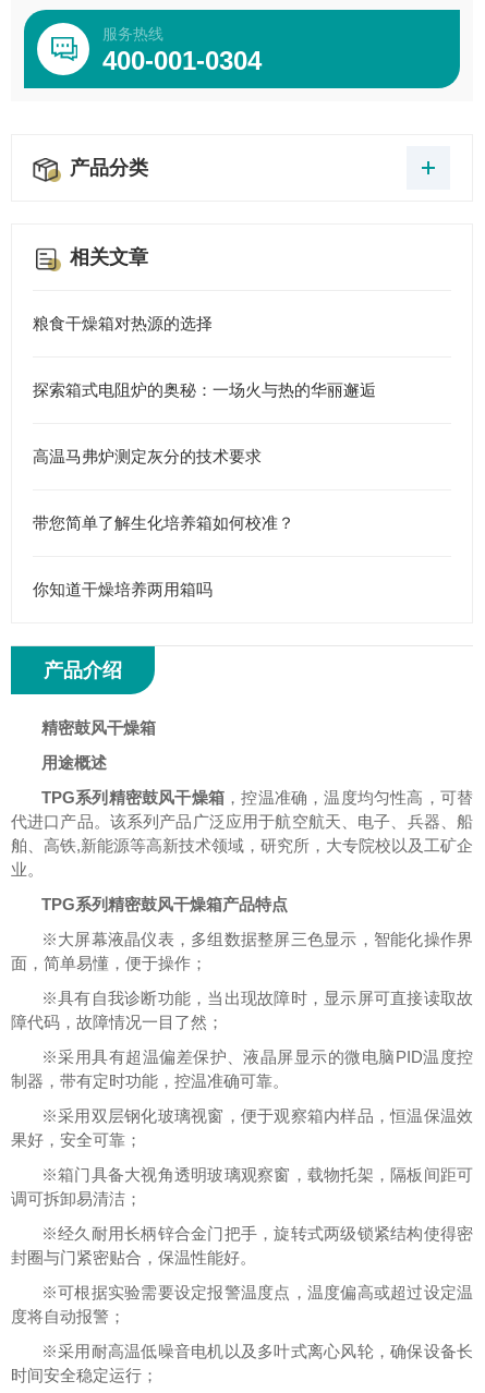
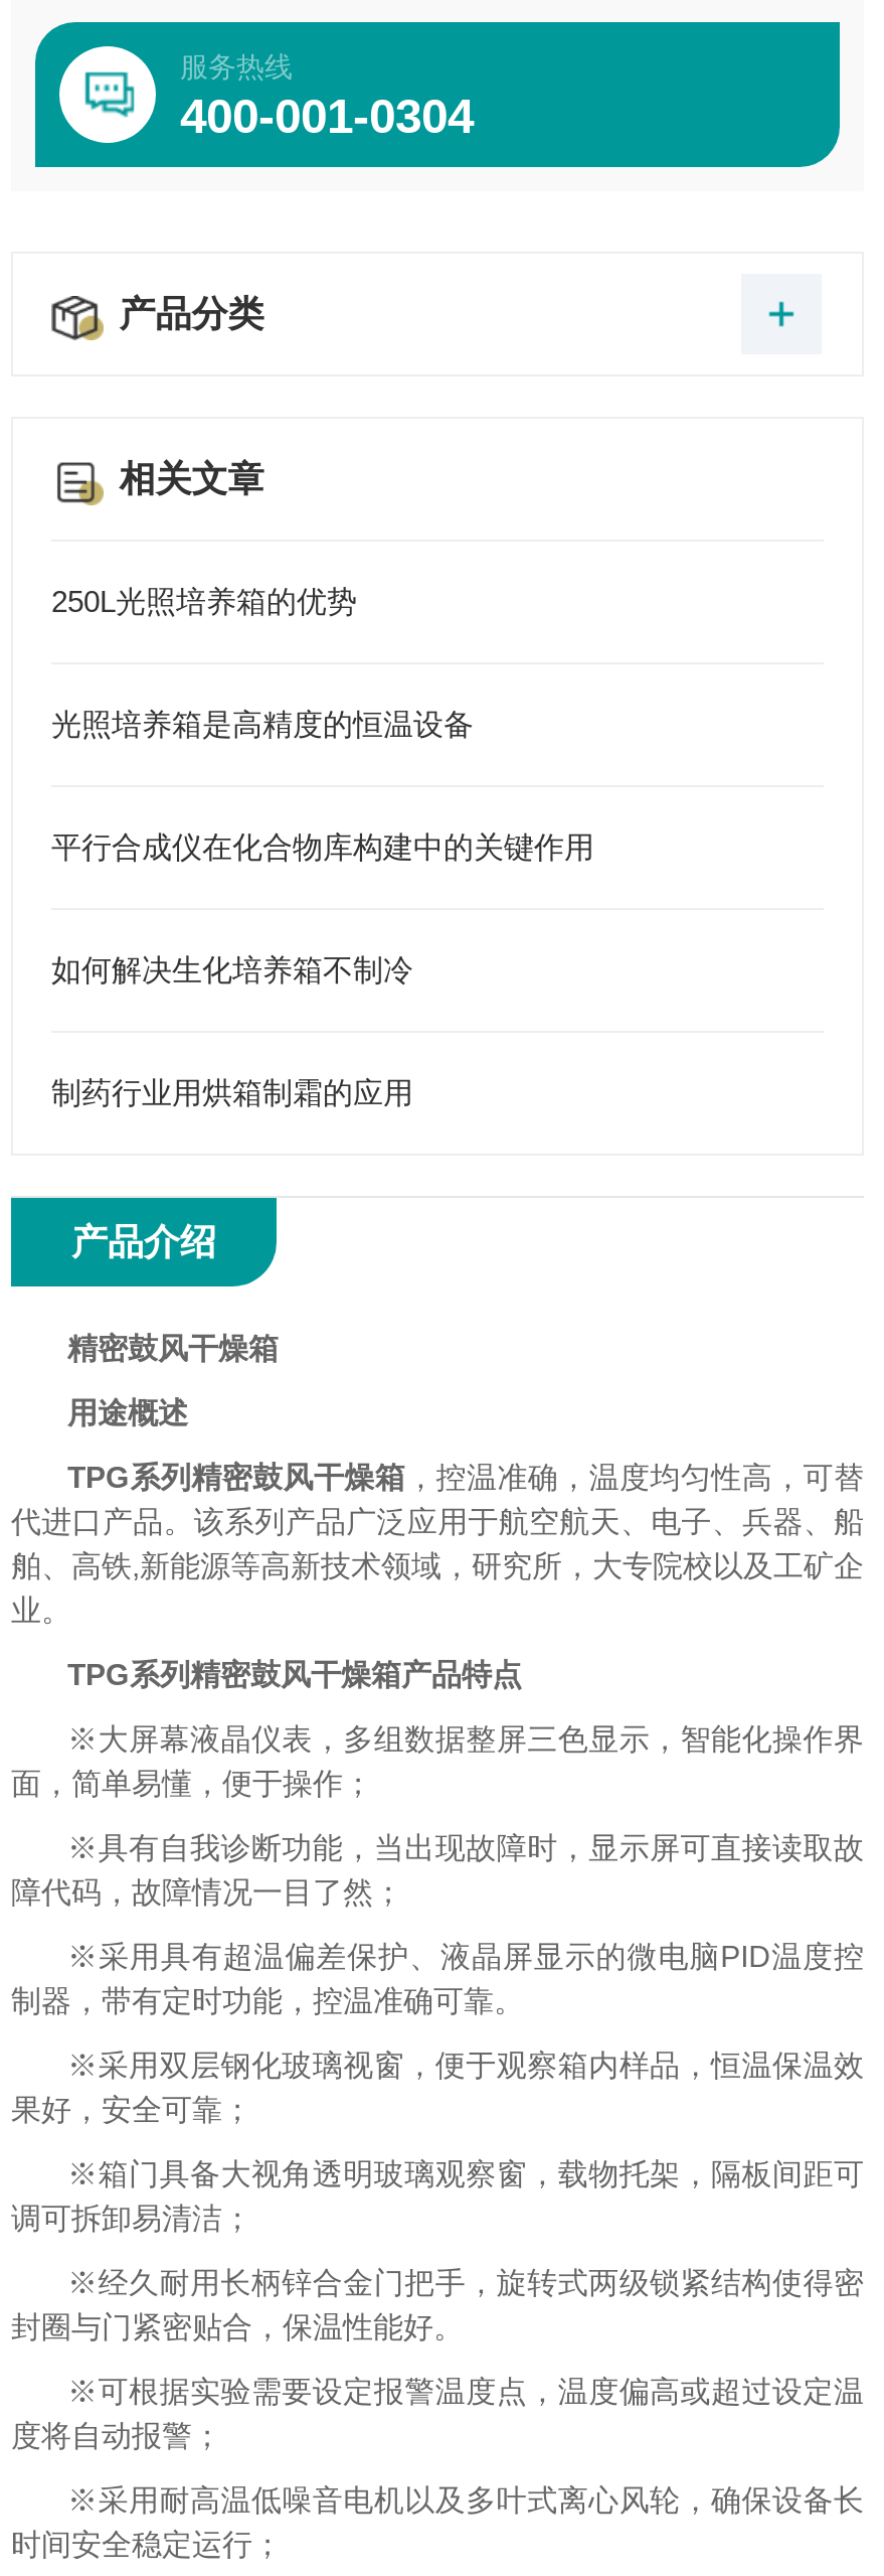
[33,314,213,332] 粮食干燥箱对热源的选择 -> [51,584,357,618] 250L光照培养箱的优势
[33,380,376,399] 探索箱式电阻炉的奥秘：一场火与热的华丽邂逅 -> [51,707,474,741] 光照培养箱是高精度的恒温设备
[33,447,262,465] 高温马弗炉测定灰分的技术要求 -> [51,829,594,864] 平行合成仪在化合物库构建中的关键作用
[33,513,294,532] 带您简单了解生化培养箱如何校准？ -> [51,952,413,987] 如何解决生化培养箱不制冷
[33,580,213,598] 你知道干燥培养两用箱吗 -> [51,1075,413,1109] 制药行业用烘箱制霜的应用

